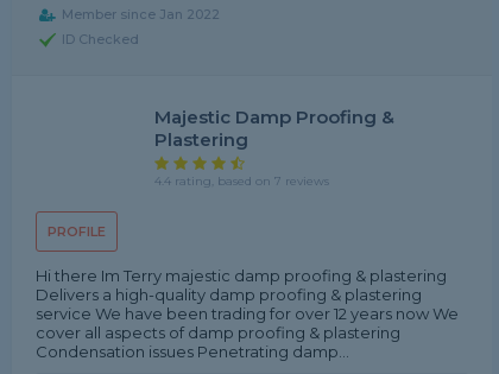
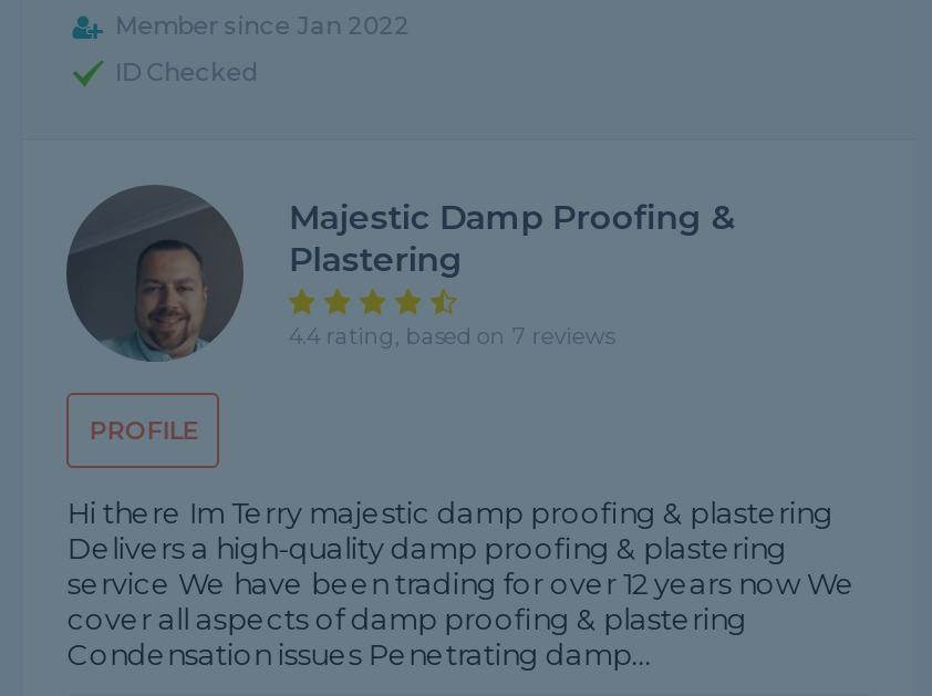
none -> [64,183,246,364] [image]

